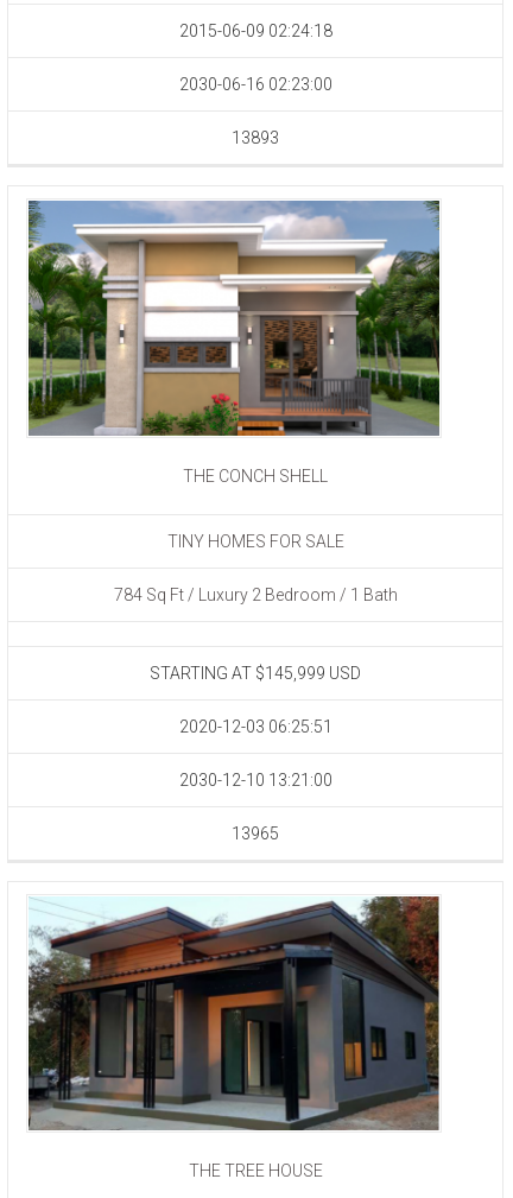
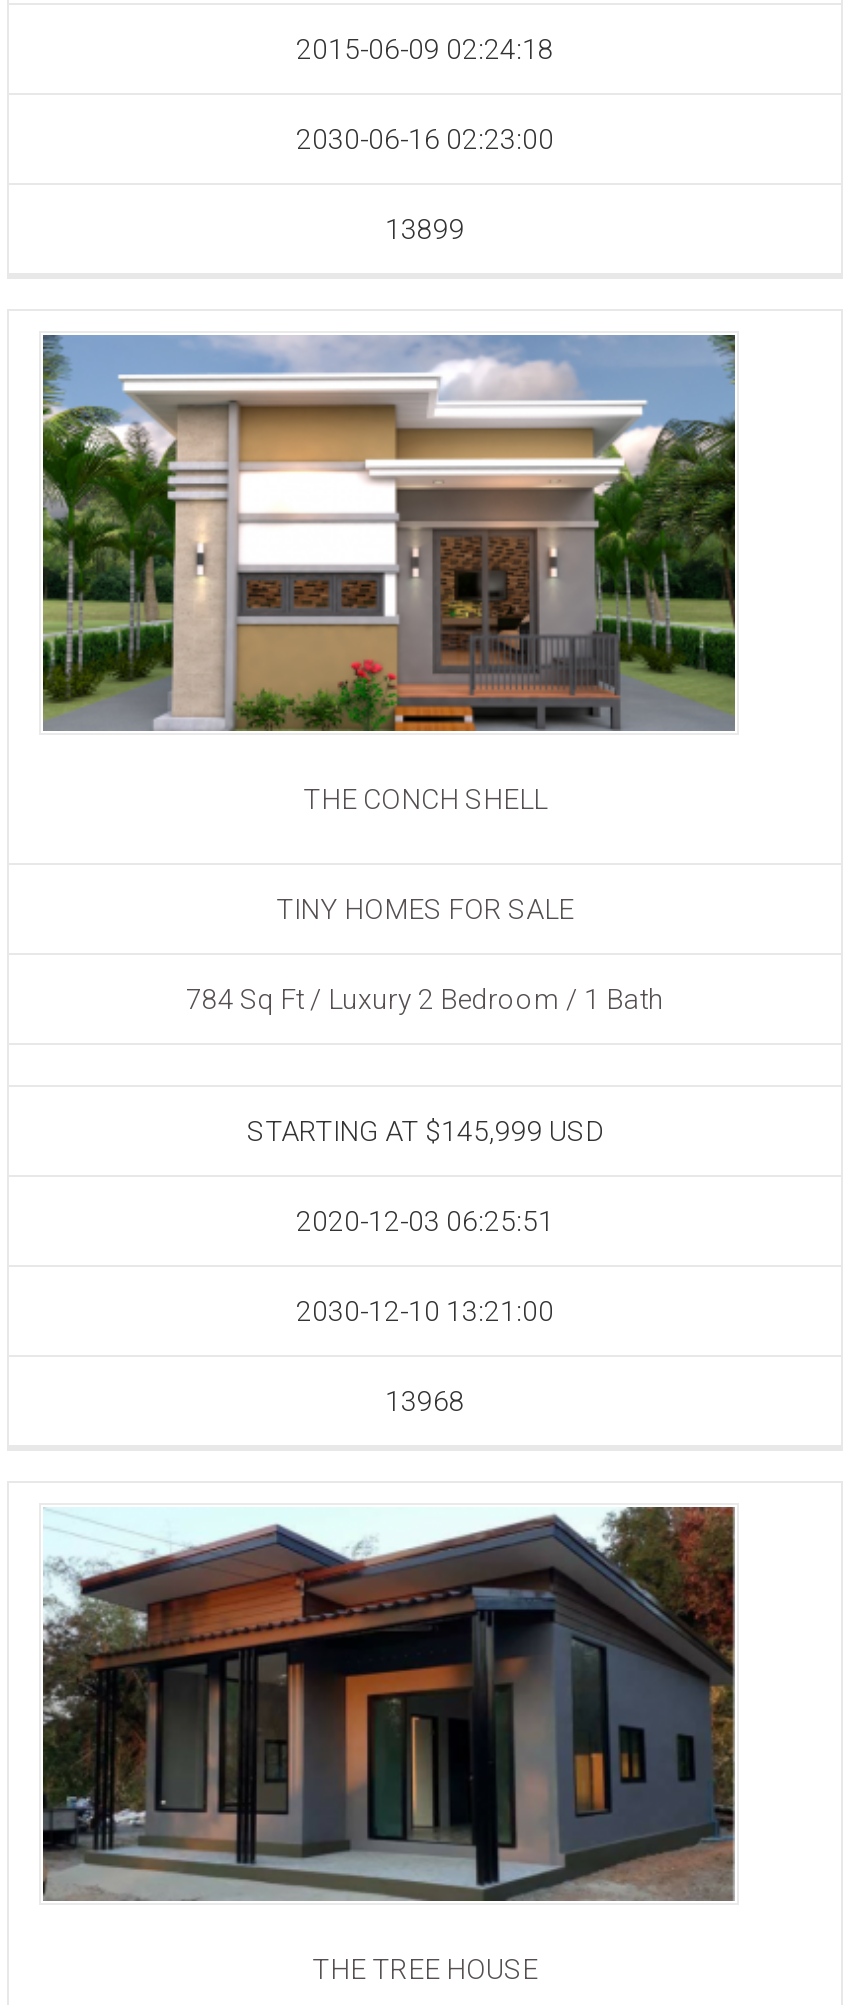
[232,128,279,147] 13893 -> [385,213,465,245] 13899
[232,823,279,842] 13965 -> [385,1384,465,1416] 13968

